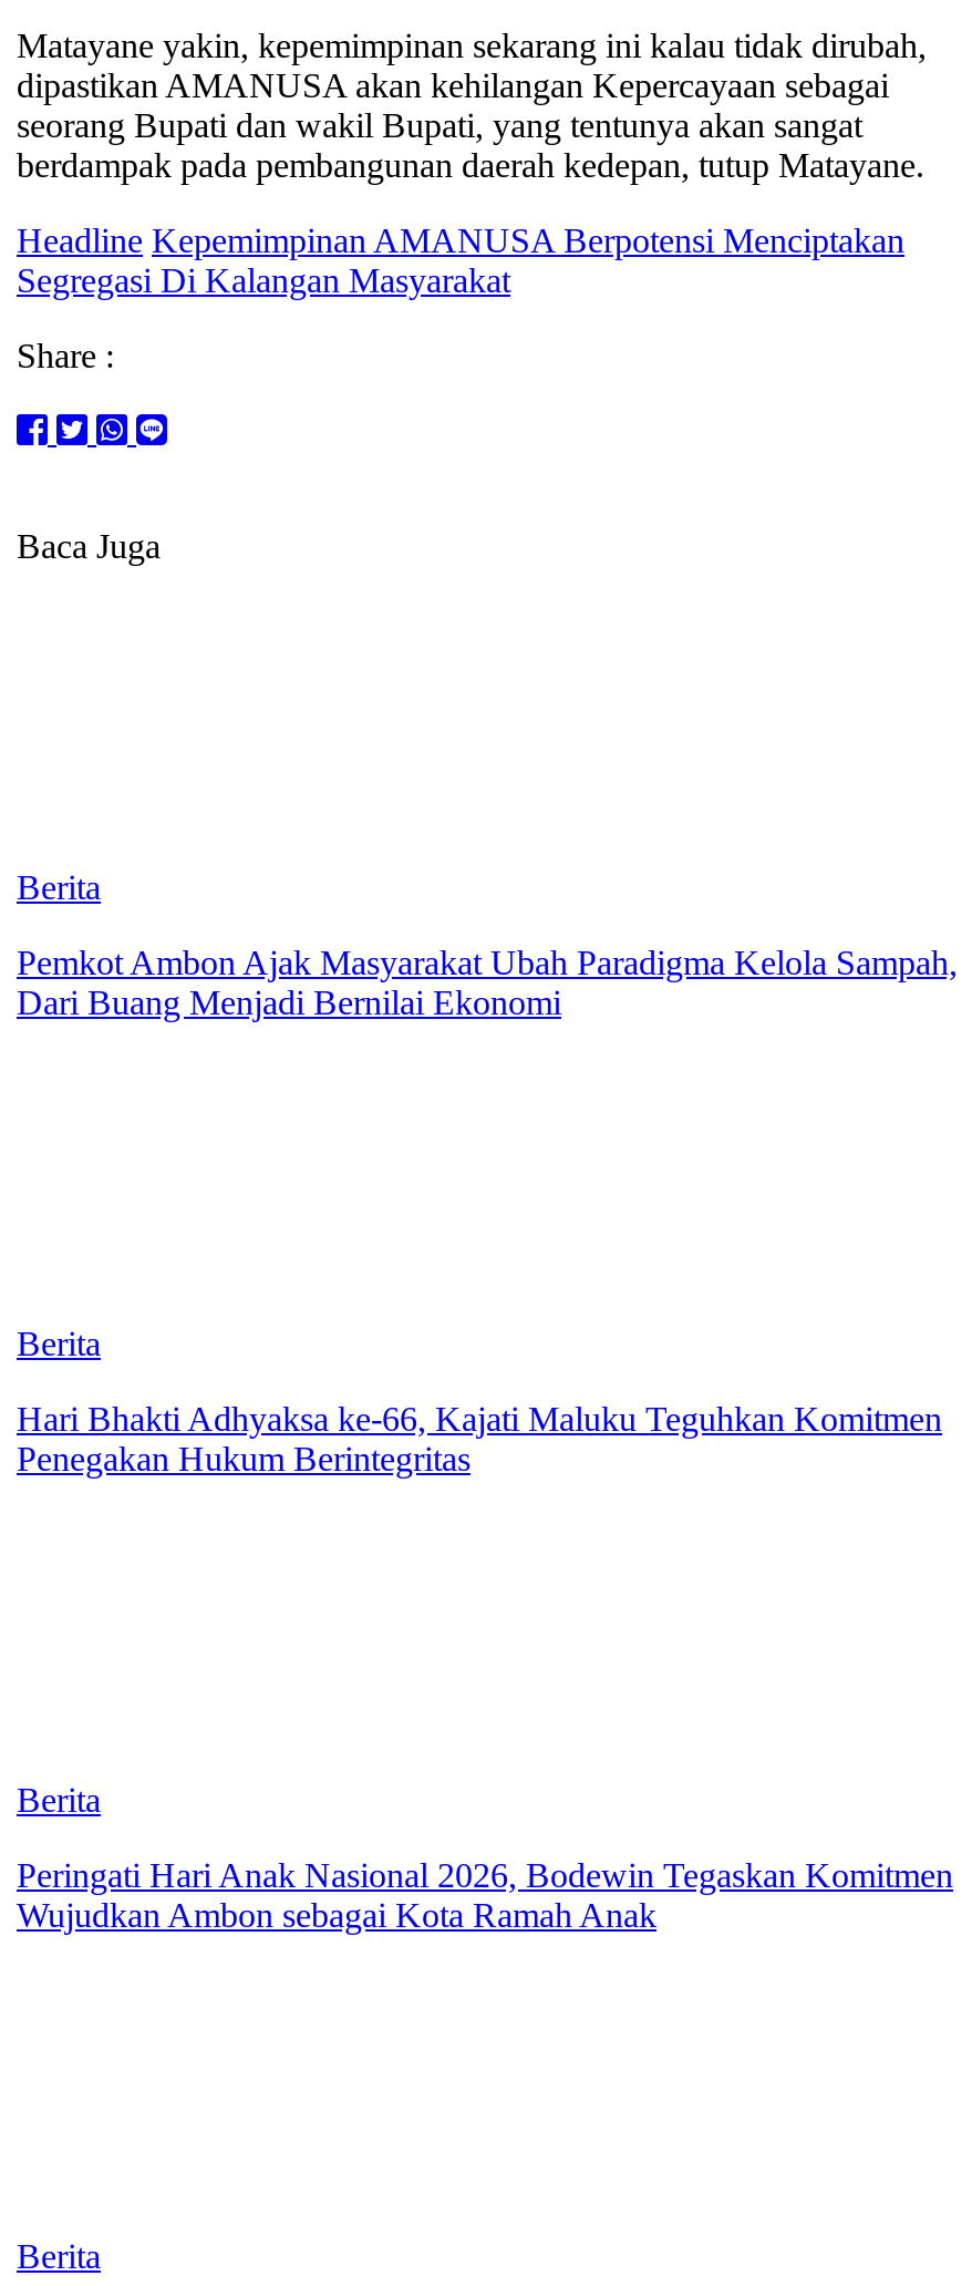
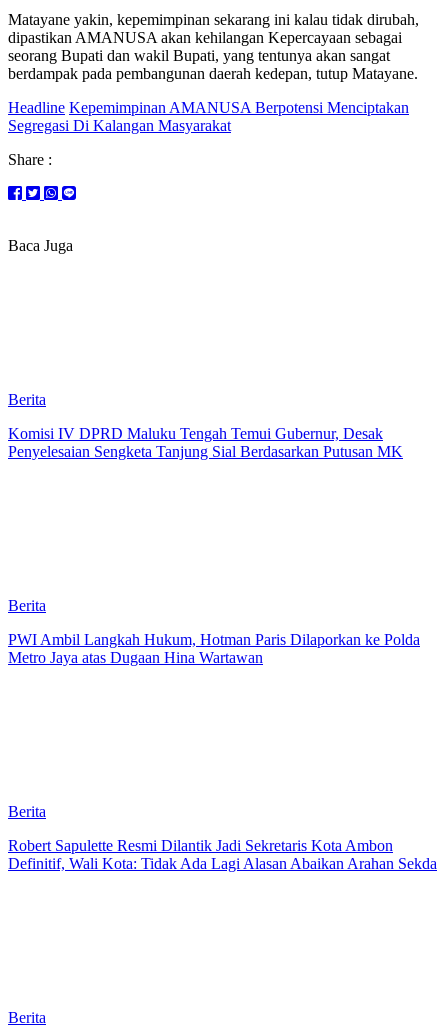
[17,943,958,1021] Pemkot Ambon Ajak Masyarakat Ubah Paradigma Kelola Sampah, | Dari Buang Menjadi Bernilai Ekonomi -> [8,425,403,460] Komisi IV DPRD Maluku Tengah Temui Gubernur, Desak | Penyelesaian Sengketa Tanjung Sial Berdasarkan Putusan MK
[17,1400,942,1477] Hari Bhakti Adhyaksa ke-66, Kajati Maluku Teguhkan Komitmen | Penegakan Hukum Berintegritas -> [8,631,420,666] PWI Ambil Langkah Hukum, Hotman Paris Dilaporkan ke Polda | Metro Jaya atas Dugaan Hina Wartawan
[17,1856,953,1933] Peringati Hari Anak Nasional 2026, Bodewin Tegaskan Komitmen | Wujudkan Ambon sebagai Kota Ramah Anak -> [8,837,437,872] Robert Sapulette Resmi Dilantik Jadi Sekretaris Kota Ambon | Definitif, Wali Kota: Tidak Ada Lagi Alasan Abaikan Arahan Sekda

